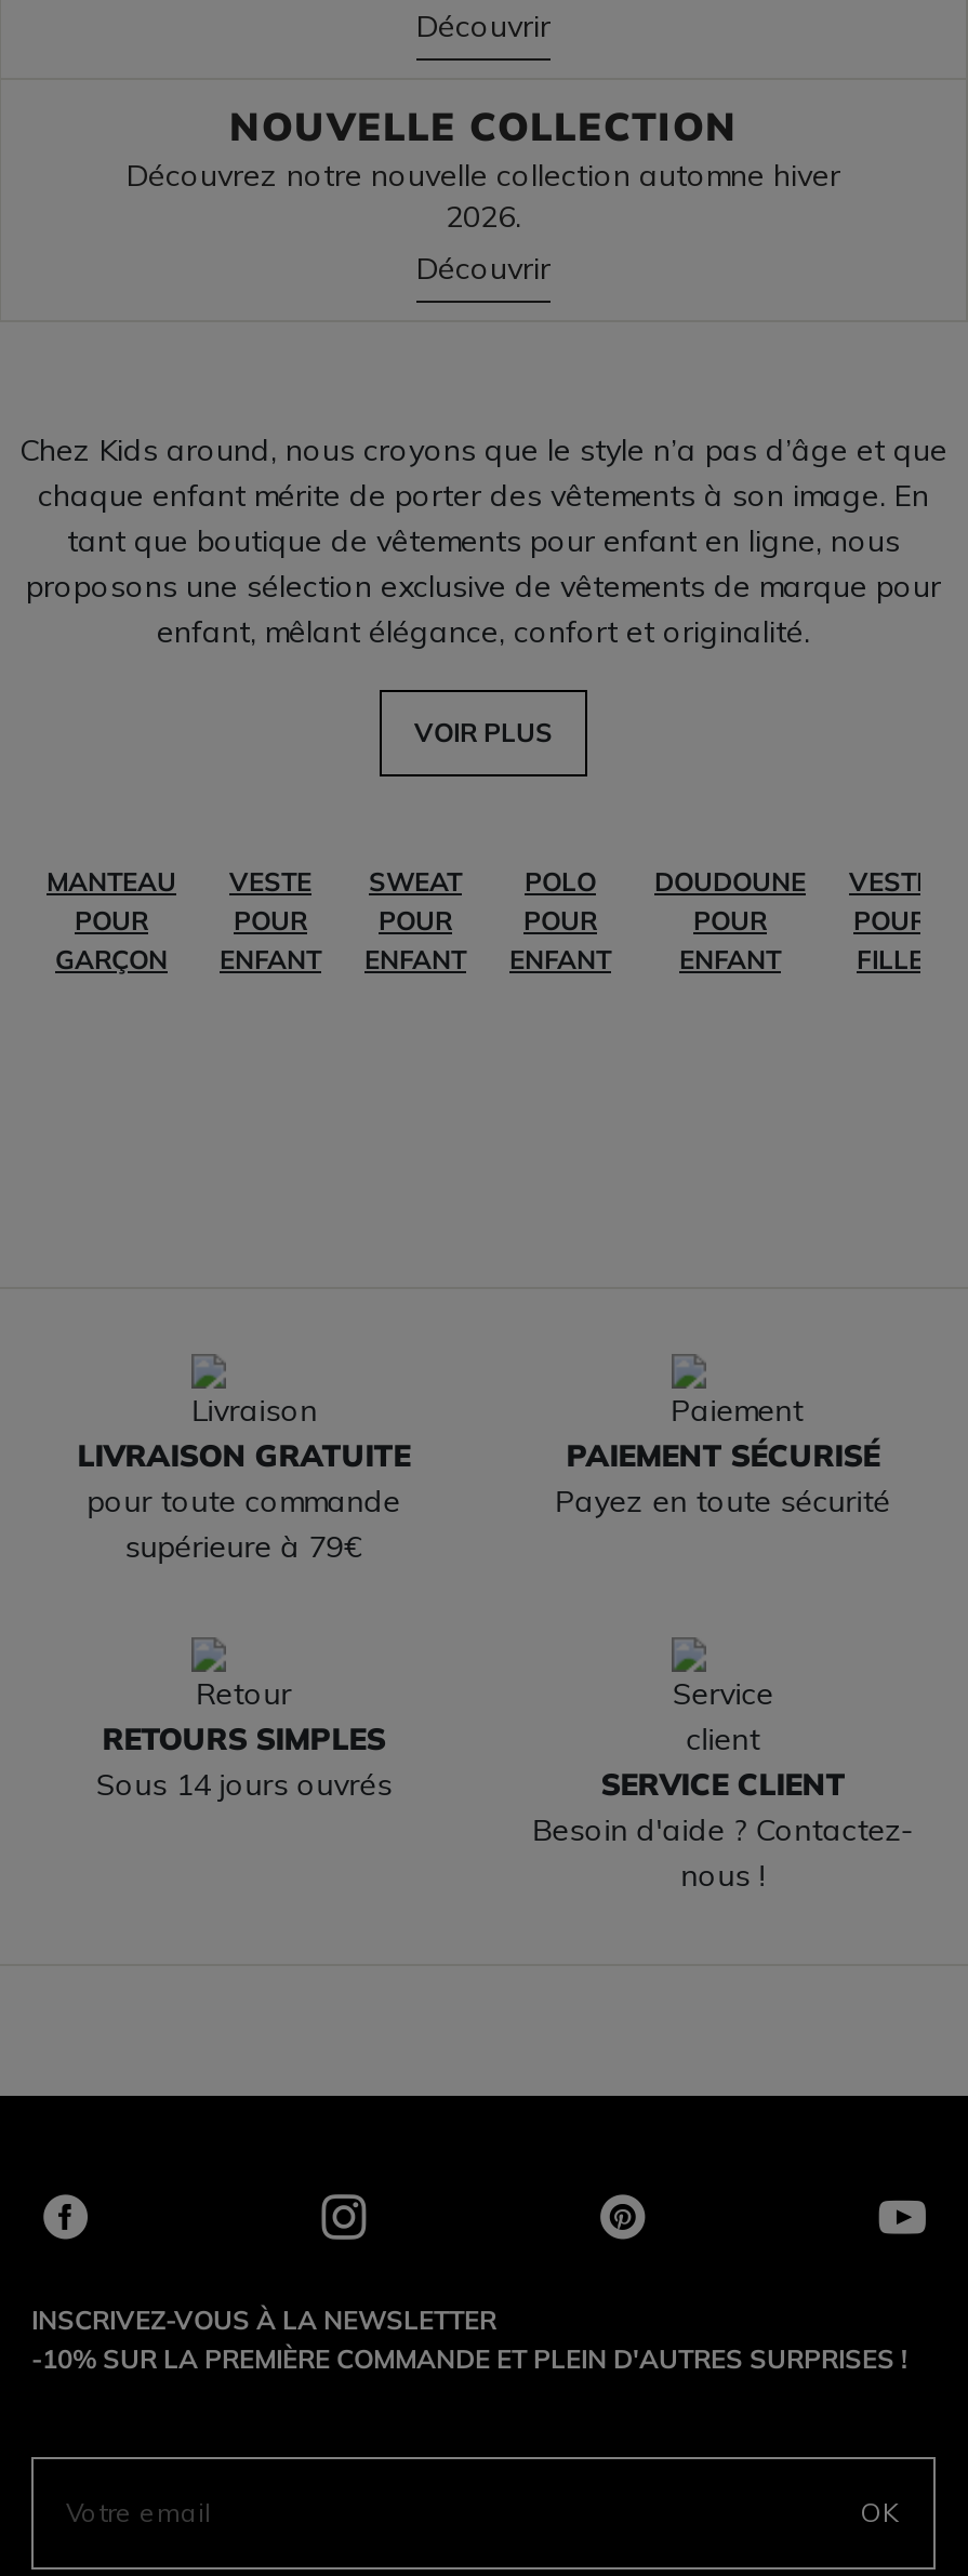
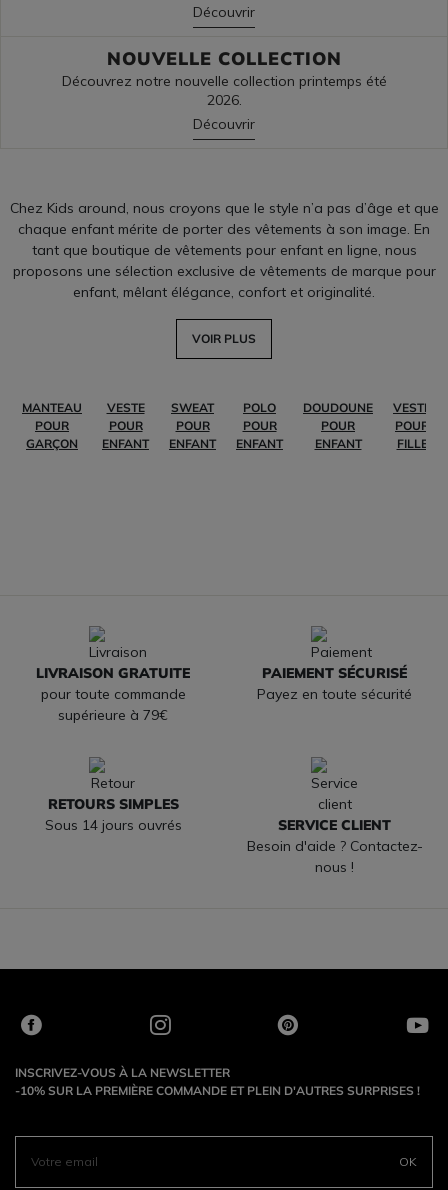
[127,156,840,195] Découvrez notre nouvelle collection automne hiver -> [61,72,386,90] Découvrez notre nouvelle collection printemps été

